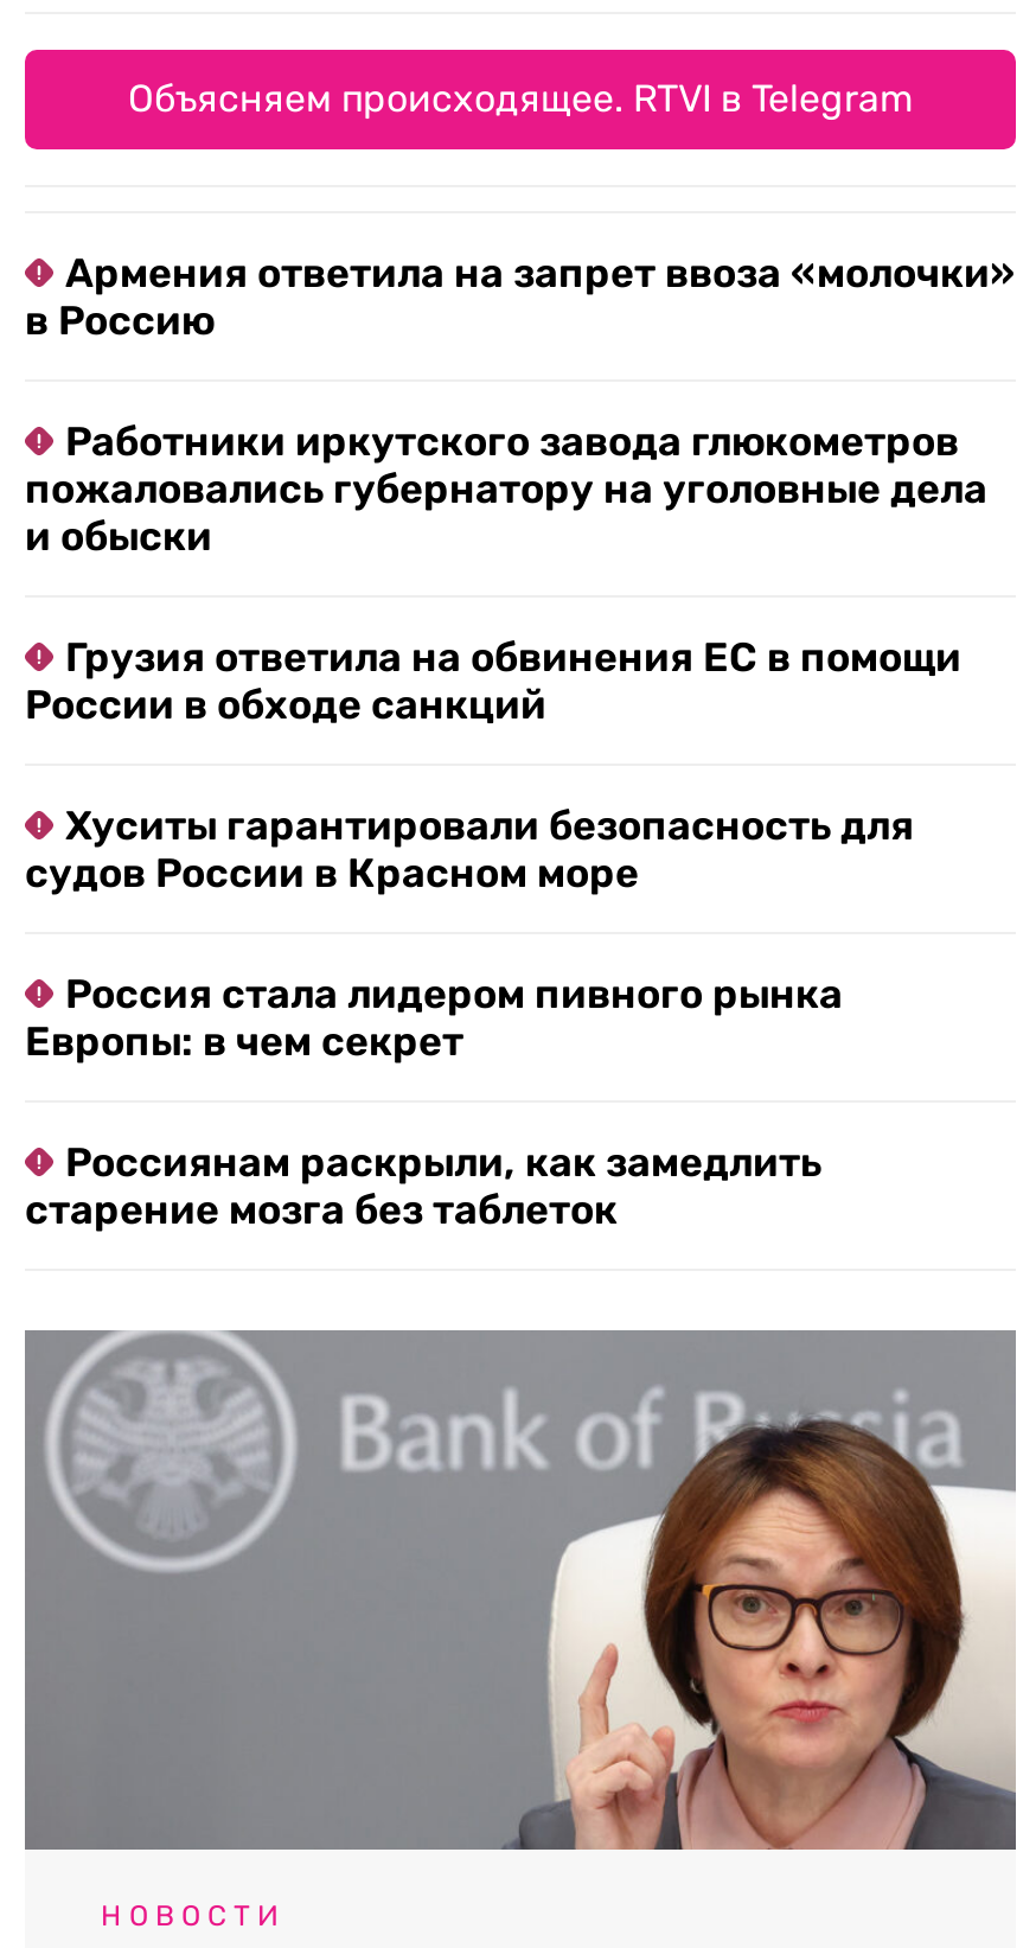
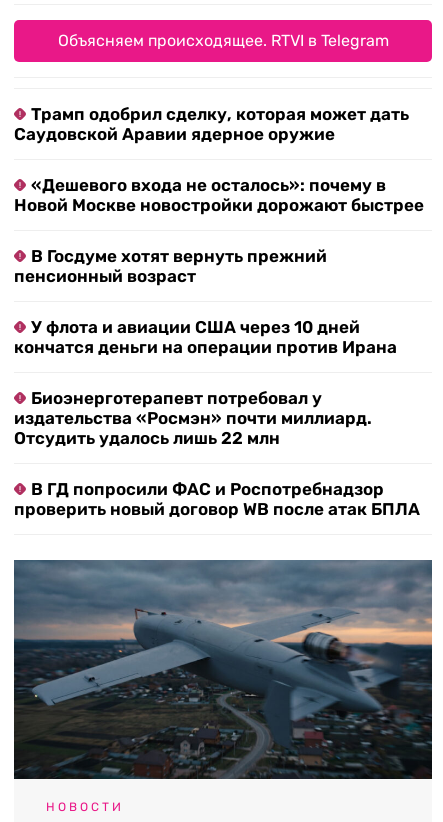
[25,249,1016,344] Армения ответила на запрет ввоза «молочки» | в Россию -> [14,104,409,144] Трамп одобрил сделку, которая может дать | Саудовской Аравии ядерное оружие
[25,418,987,560] Работники иркутского завода глюкометров | пожаловались губернатору на уголовные дела | и обыски -> [14,175,424,215] «Дешевого входа не осталось»: почему в | Новой Москве новостройки дорожают быстрее
[25,633,961,728] Грузия ответила на обвинения ЕС в помощи | России в обходе санкций -> [14,246,327,286] В Госдуме хотят вернуть прежний | пенсионный возраст
[25,802,914,897] Хуситы гарантировали безопасность для | судов России в Красном море -> [14,317,397,357] У флота и авиации США через 10 дней | кончатся деньги на операции против Ирана
[25,970,843,1065] Россия стала лидером пивного рынка | Европы: в чем секрет -> [14,388,372,448] Биоэнерготерапевт потребовал у | издательства «Росмэн» почти миллиард. | Отсудить удалось лишь 22 млн
[25,1138,821,1233] Россиянам раскрыли, как замедлить | старение мозга без таблеток -> [14,479,420,519] В ГД попросили ФАС и Роспотребнадзор | проверить новый договор WB после атак БПЛА
[25,1330,1018,1852] [image] -> [14,560,433,780] [image]

